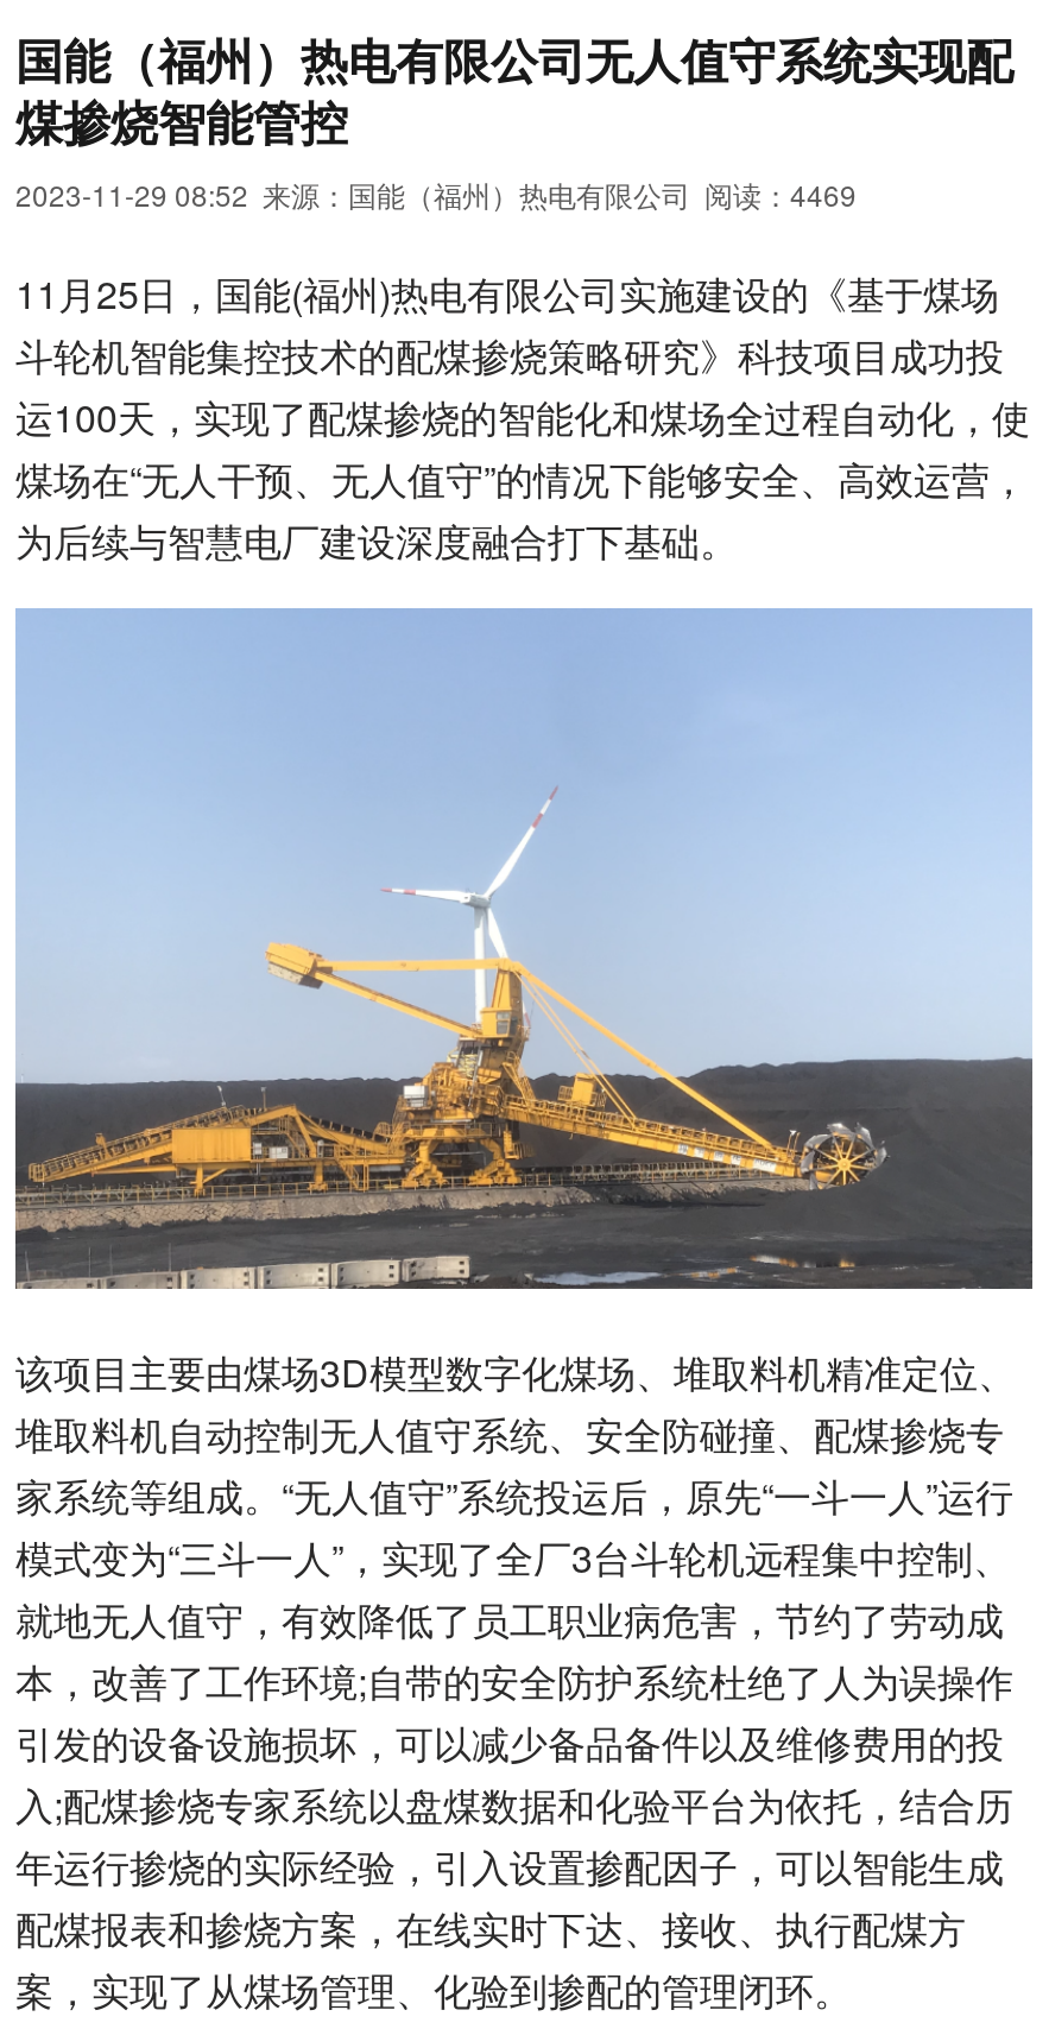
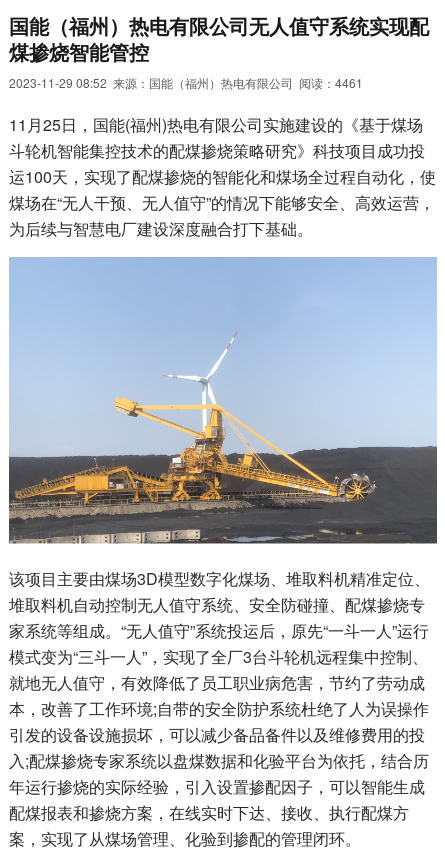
[15,173,857,214] 2023-11-29 08:52 来源：国能（福州）热电有限公司 阅读：4469 -> [9,74,363,91] 2023-11-29 08:52 来源：国能（福州）热电有限公司 阅读：4461

